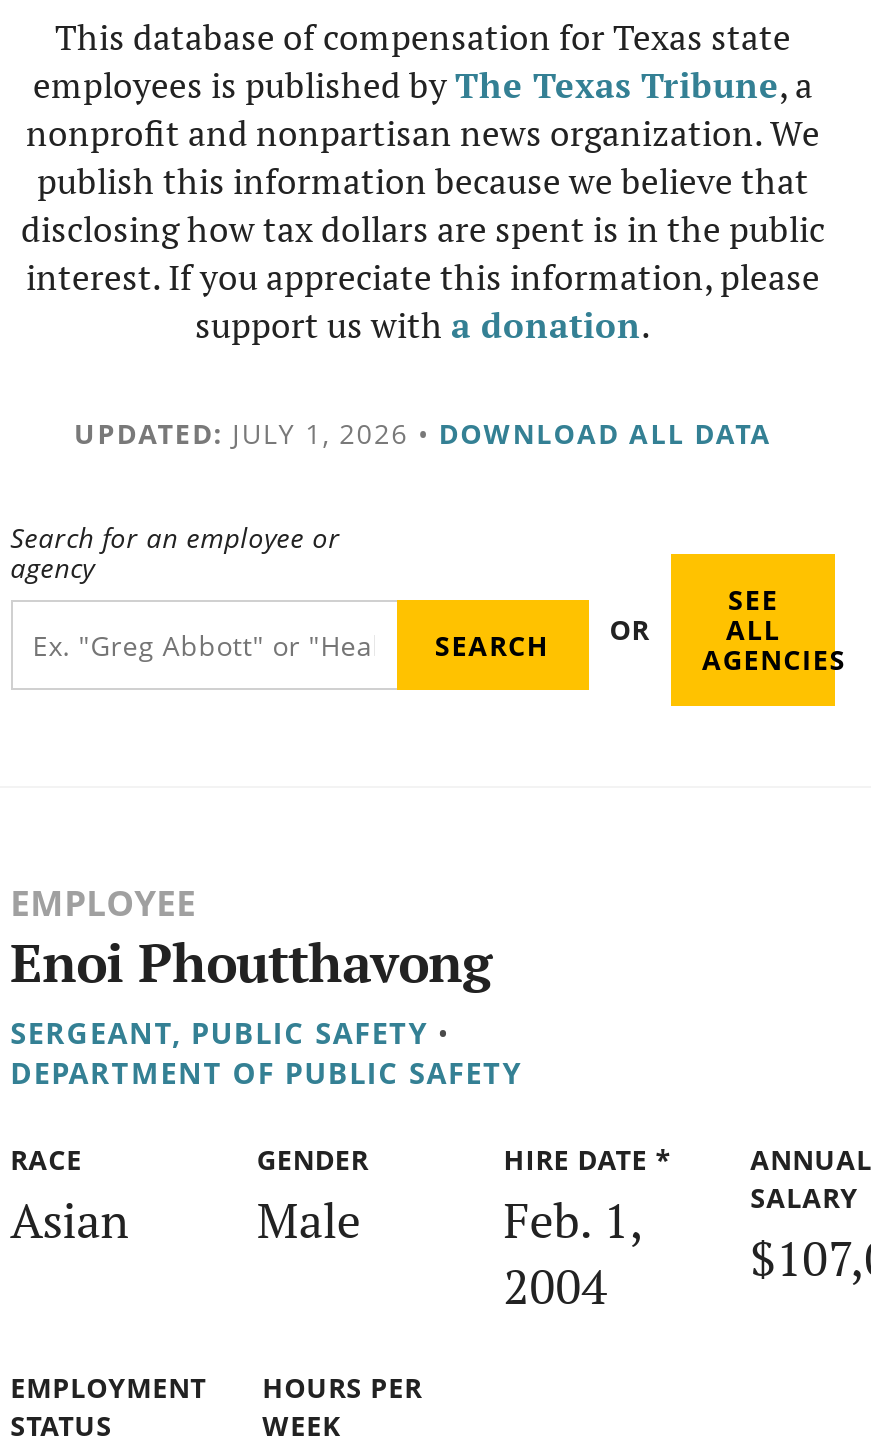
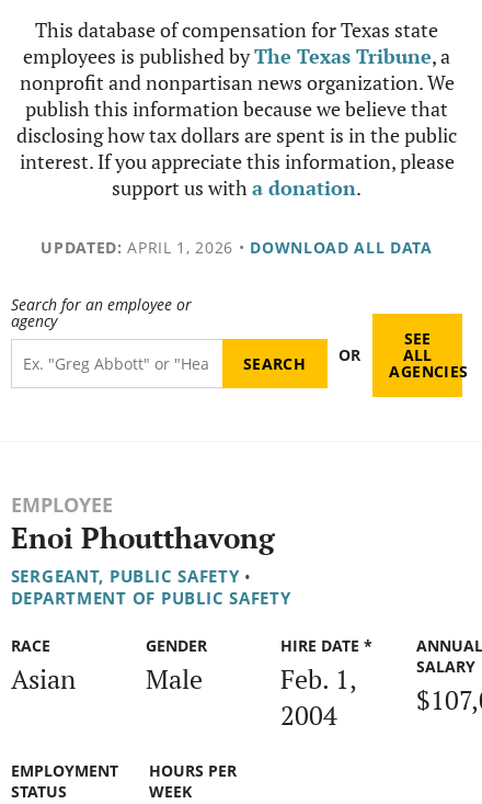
[74,414,772,452] UPDATED: JULY 1, 2026 • DOWNLOAD ALL DATA -> [41,237,432,258] UPDATED: APRIL 1, 2026 • DOWNLOAD ALL DATA

